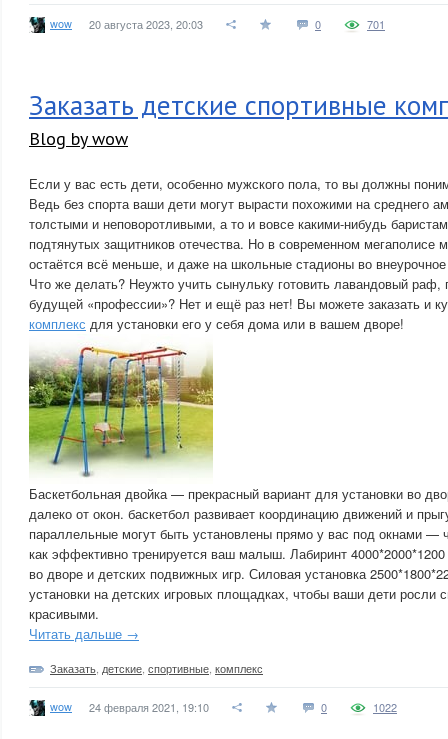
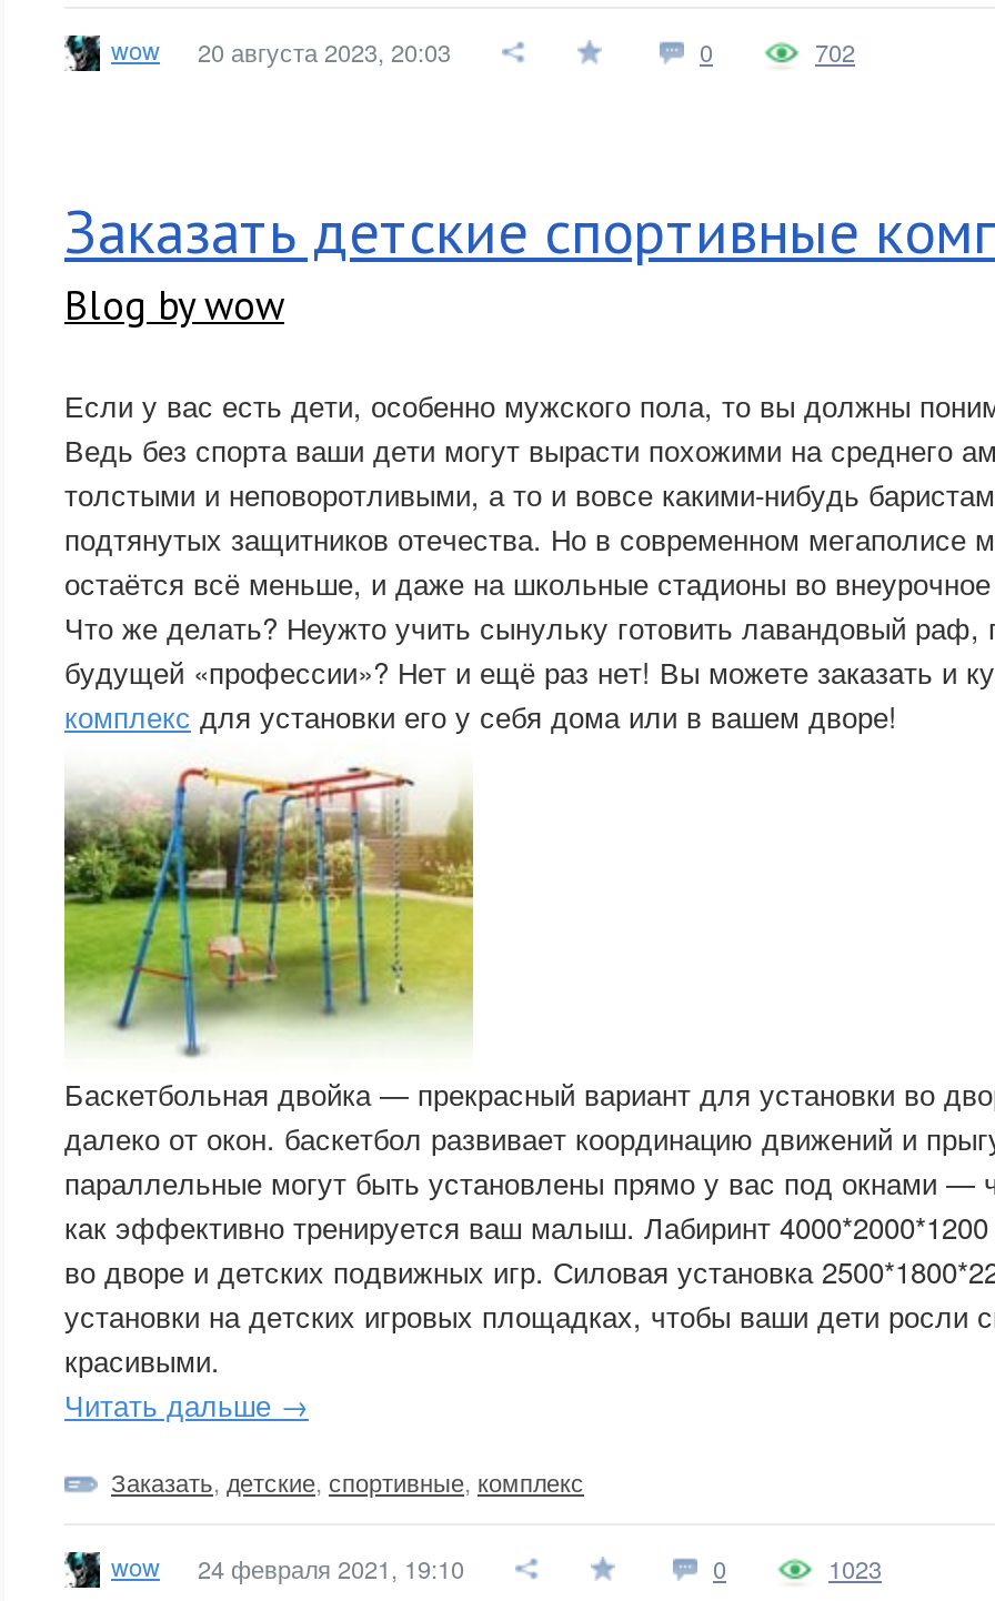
[367,16,385,32] 701 -> [815,33,855,69] 702
[373,699,397,715] 1022 -> [828,1550,882,1585] 1023

